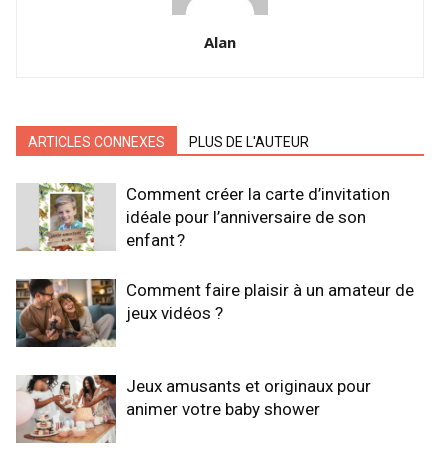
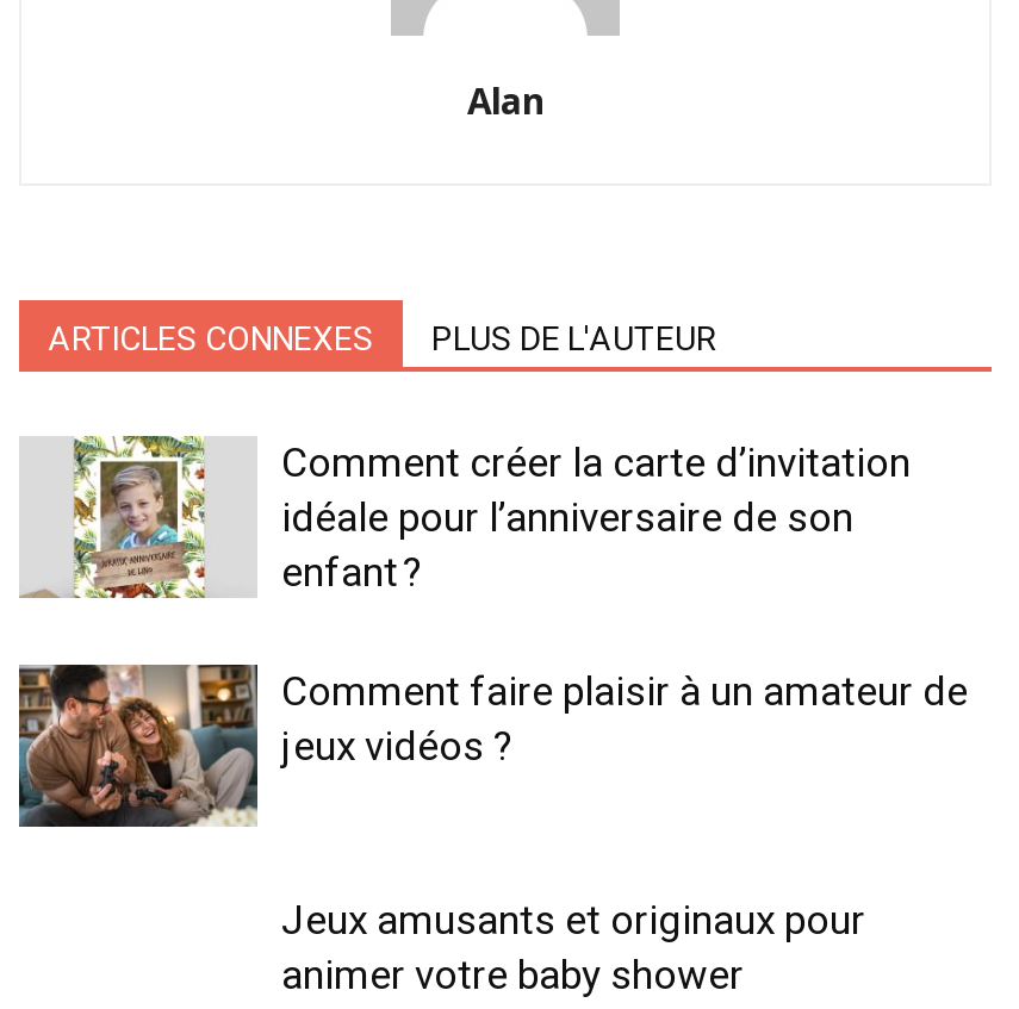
[15,374,117,444] [image] -> none

